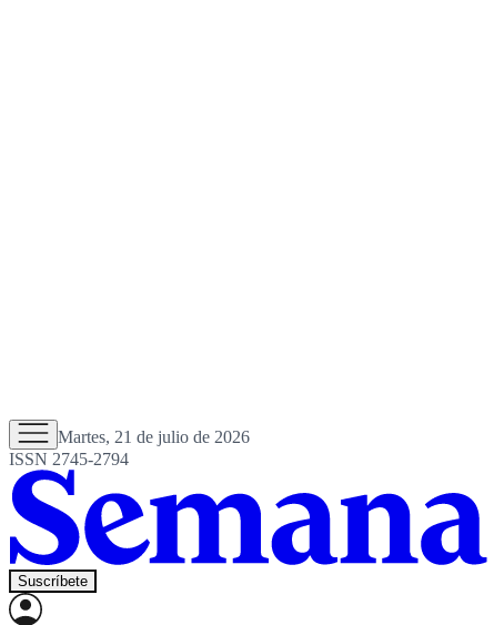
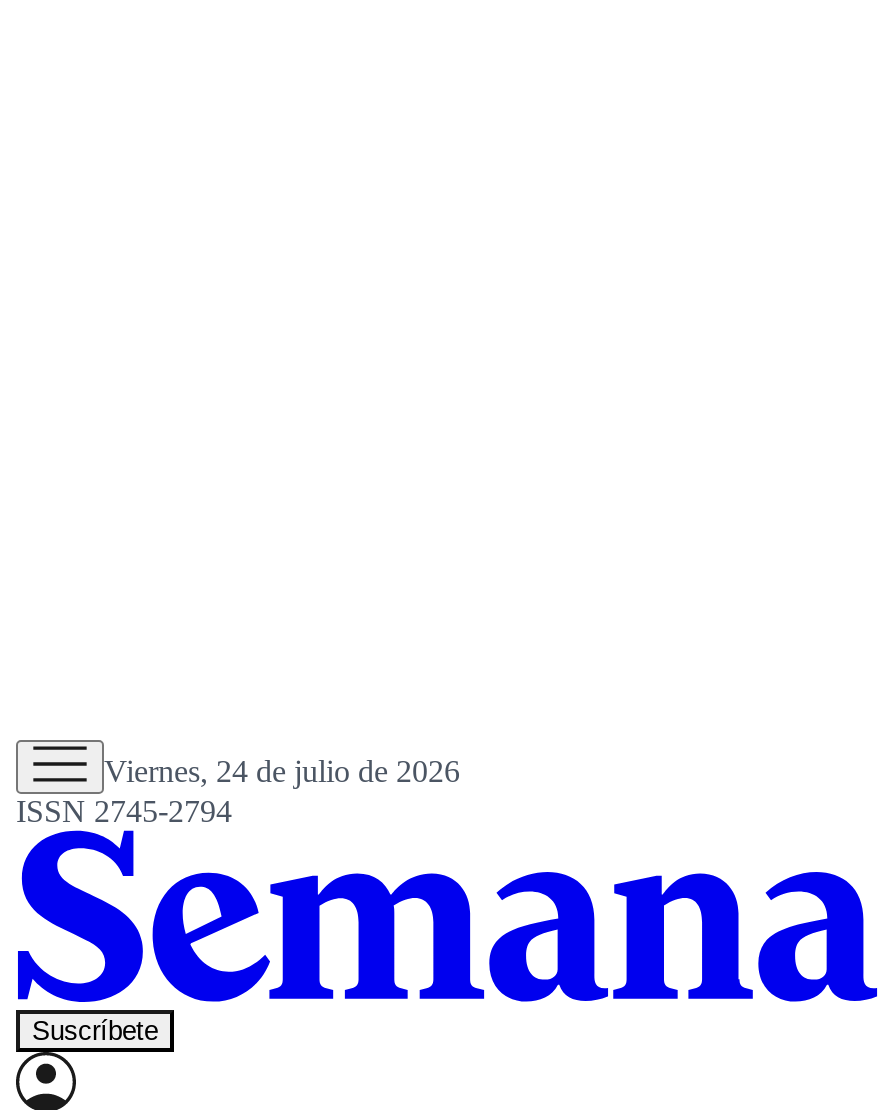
[58,427,250,446] Martes, 21 de julio de 2026 -> [104,754,460,788] Viernes, 24 de julio de 2026

